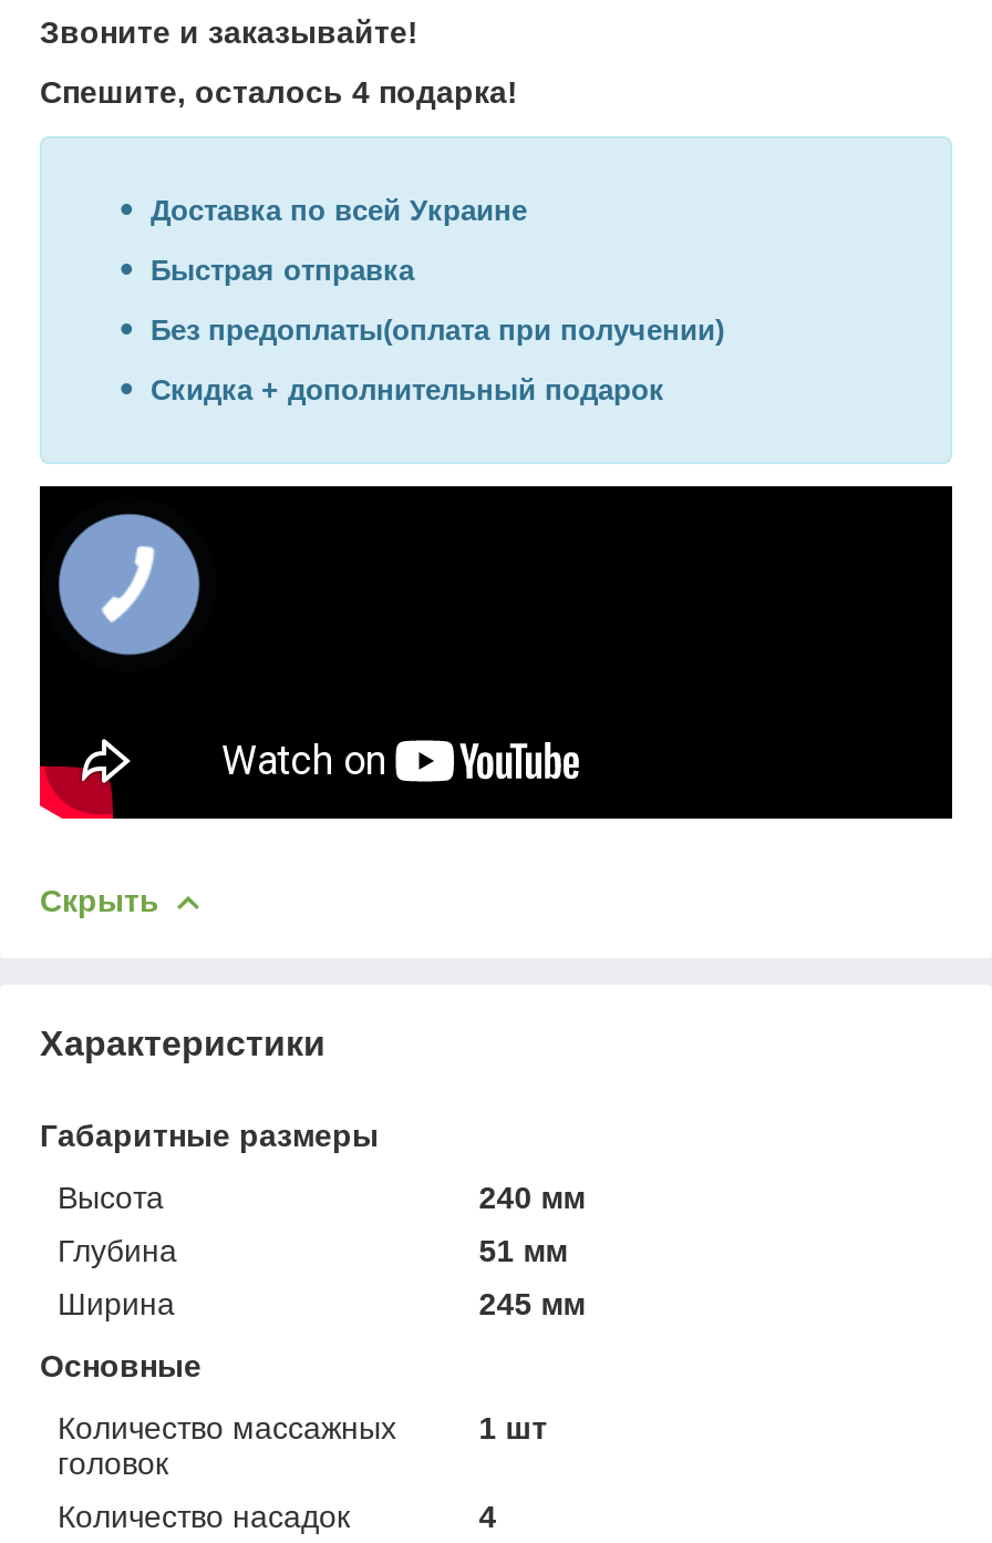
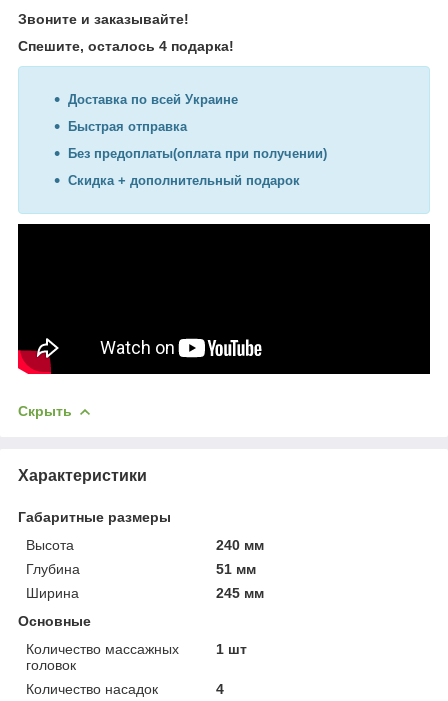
[55,511,201,657] [image] -> none

